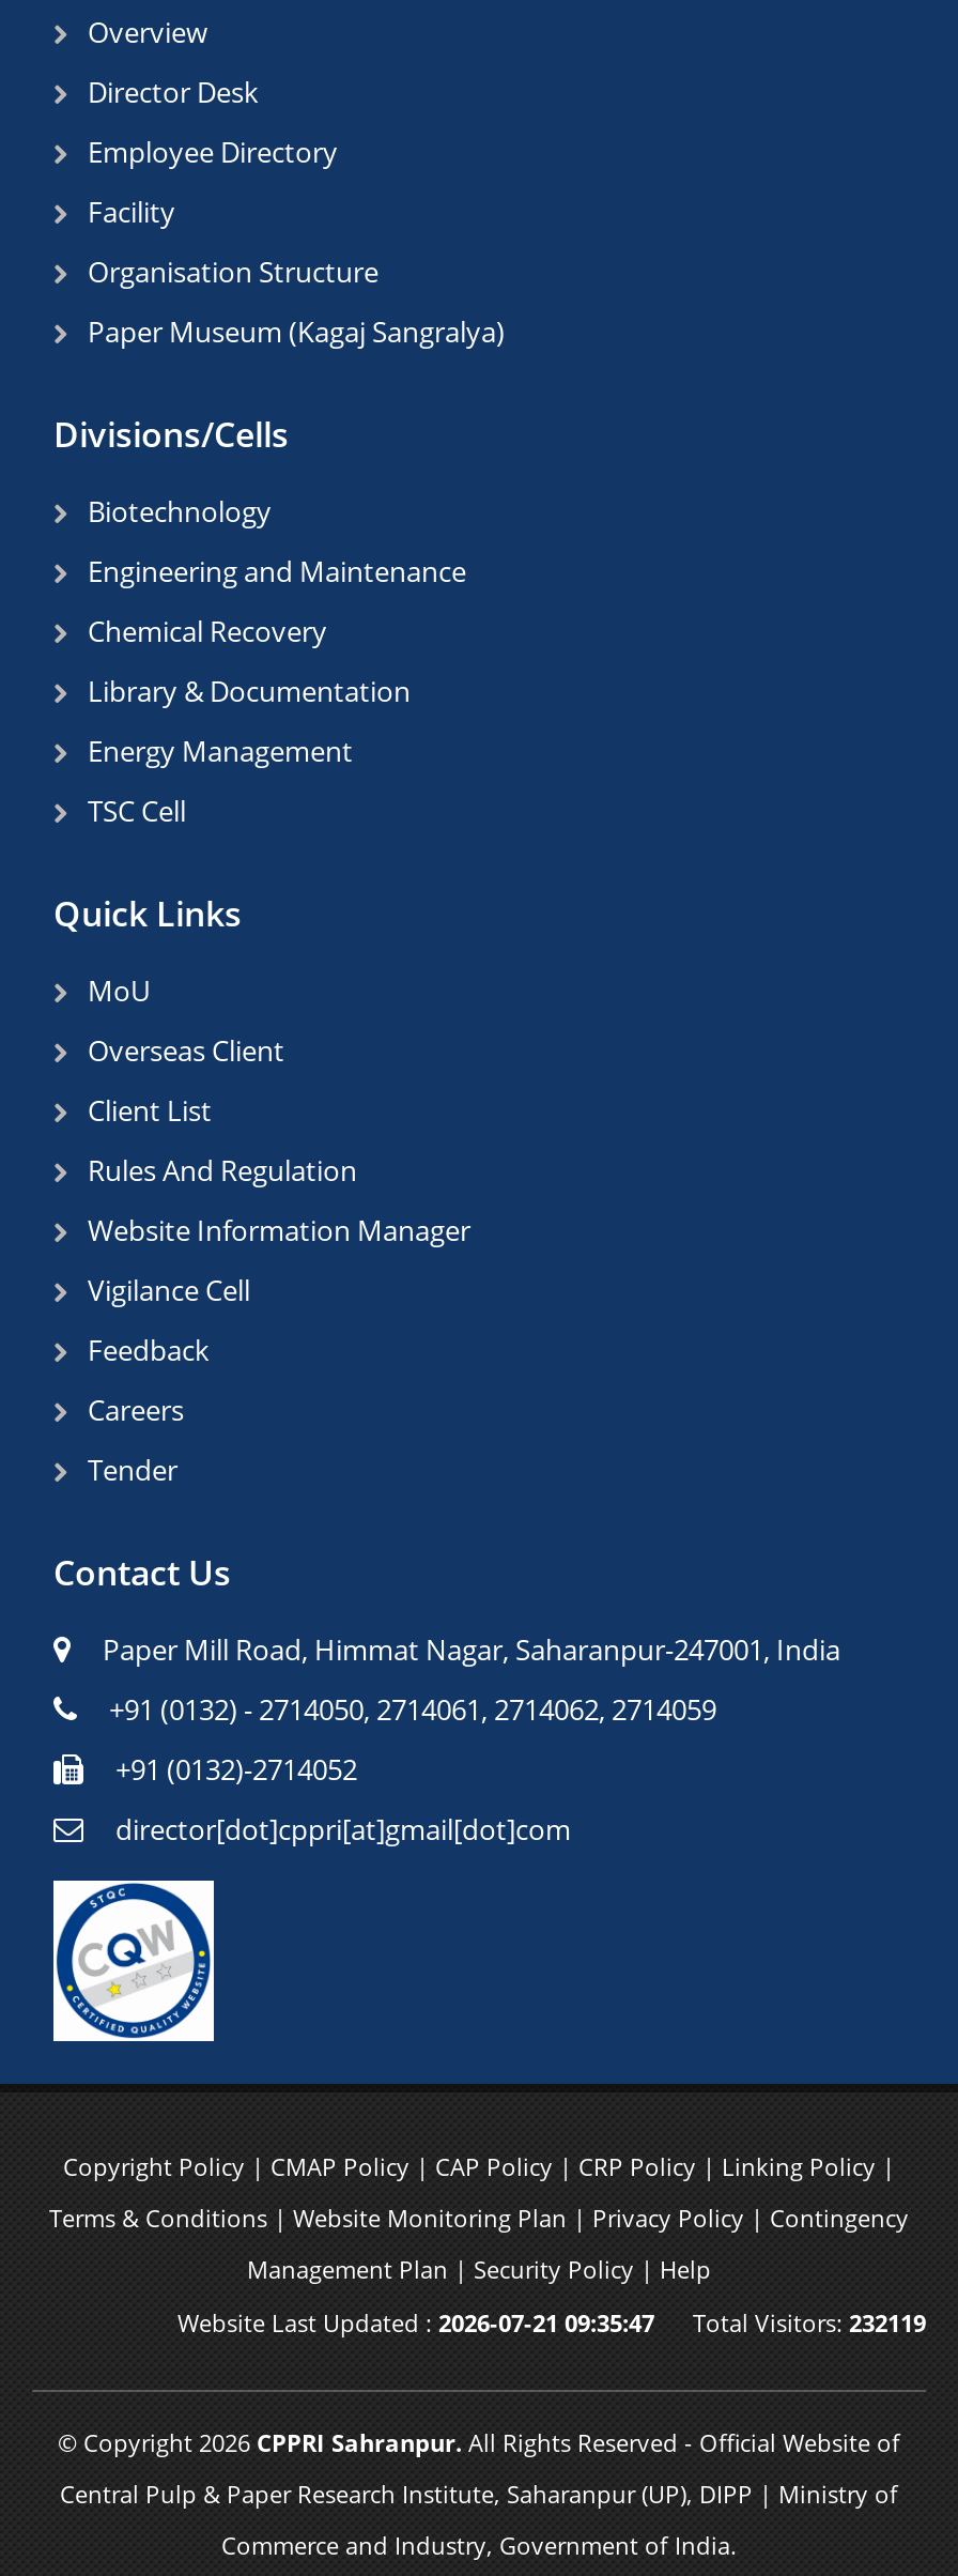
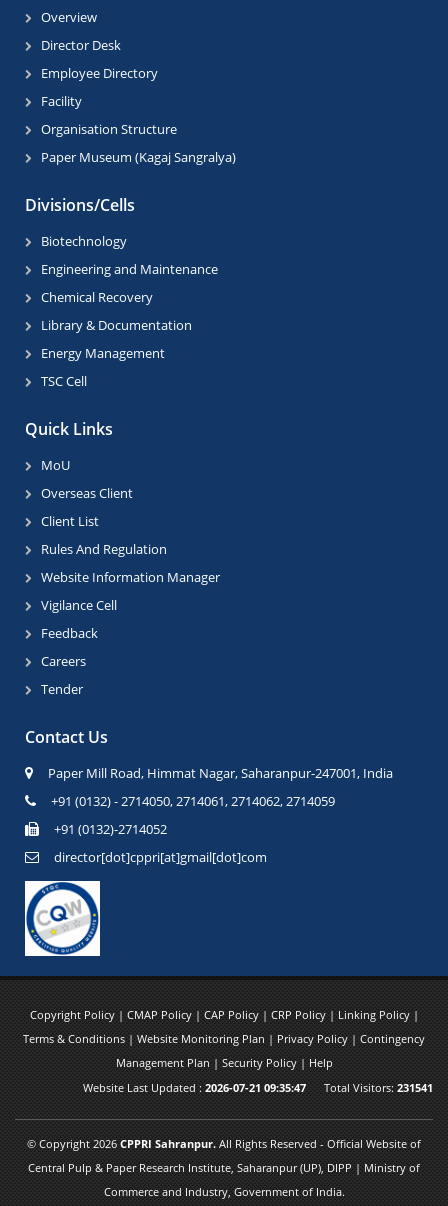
[693,2307,926,2339] Total Visitors: 232119 -> [324,1080,433,1095] Total Visitors: 231541

